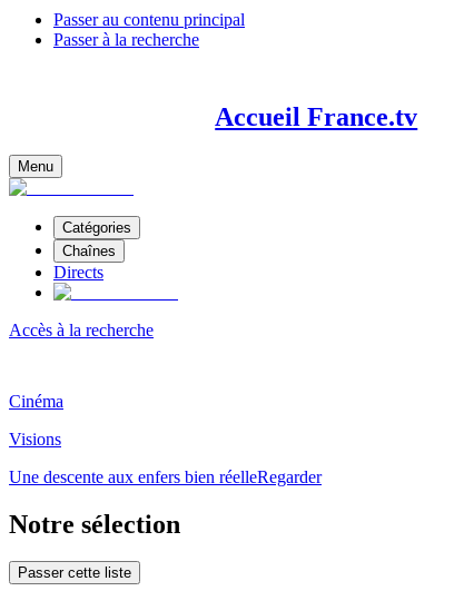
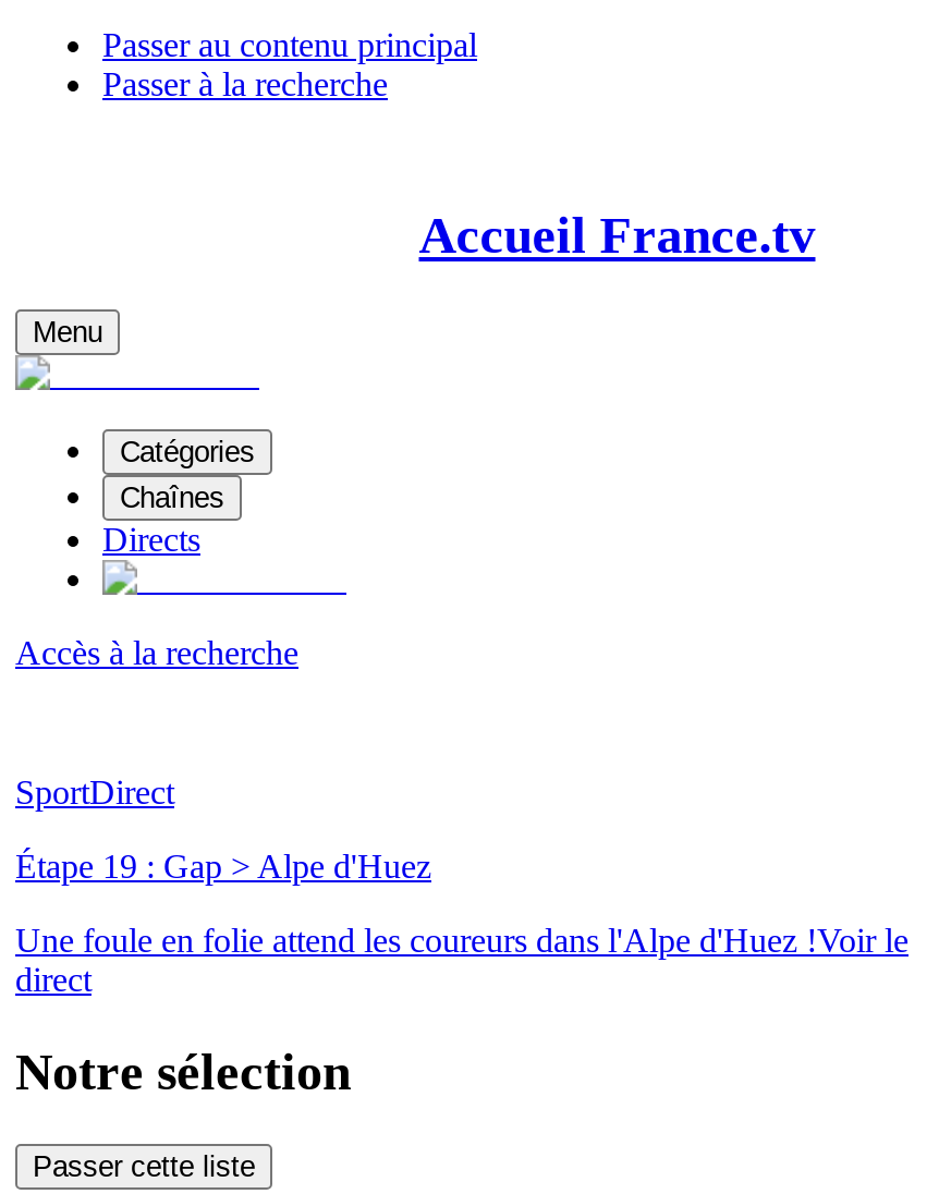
[9,391,63,410] Cinéma -> [15,773,174,810] SportDirect
[9,429,61,448] Visions -> [15,847,431,884] Étape 19 : Gap > Alpe d'Huez
[9,467,322,486] Une descente aux enfers bien réelleRegarder -> [15,921,908,997] Une foule en folie attend les coureurs dans l'Alpe d'Huez ! Voir le | direct

